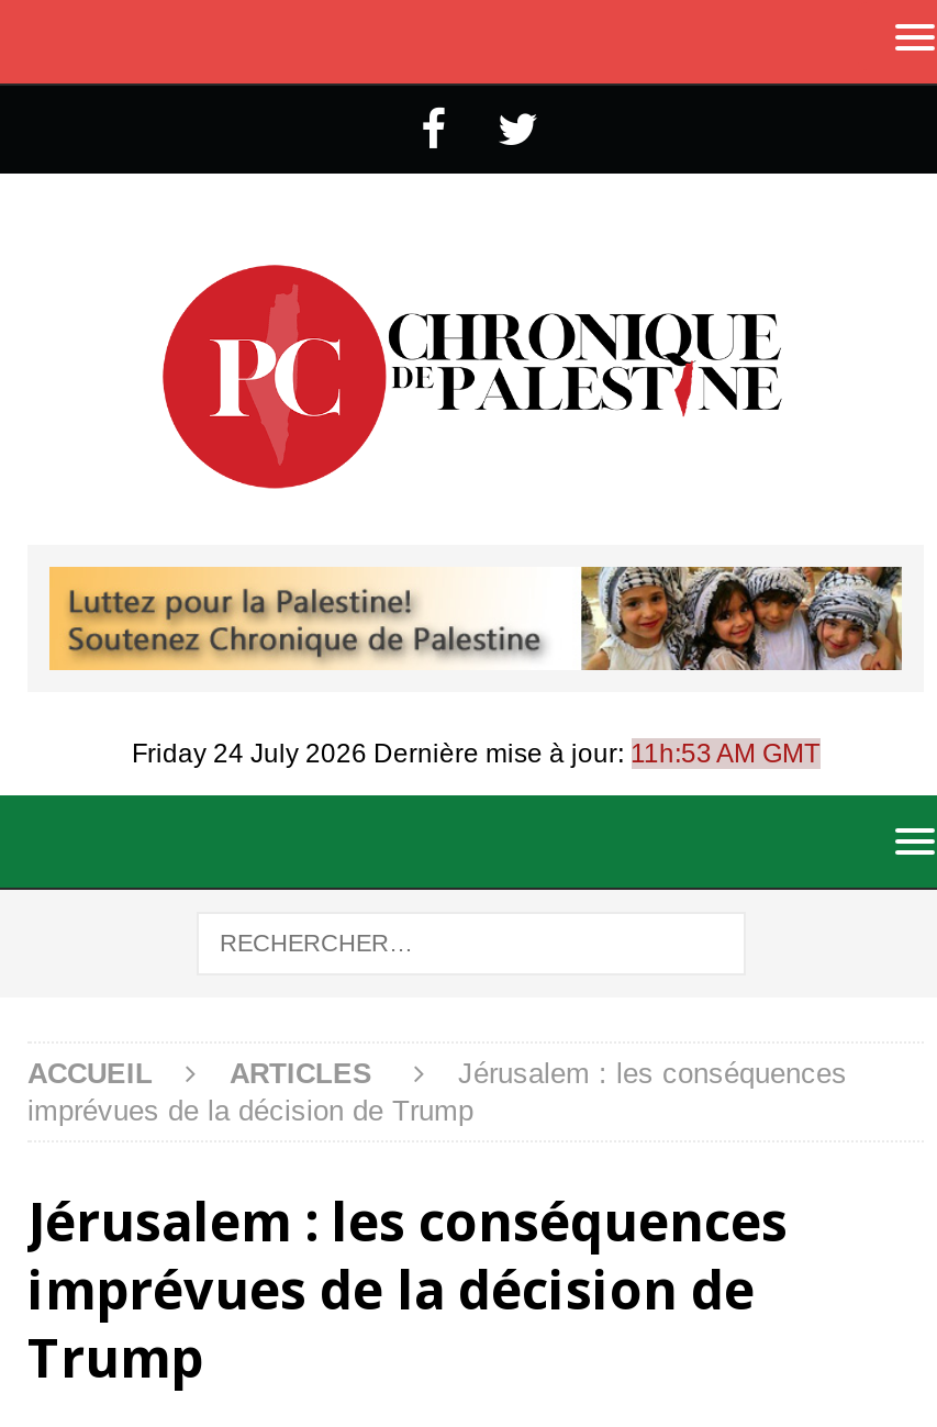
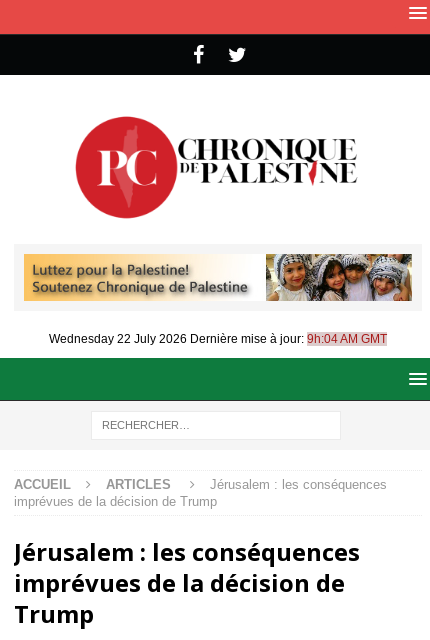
[132,738,819,768] Friday 24 July 2026 Dernière mise à jour: 11h:53 AM GMT -> [49,332,387,346] Wednesday 22 July 2026 Dernière mise à jour: 9h:04 AM GMT

